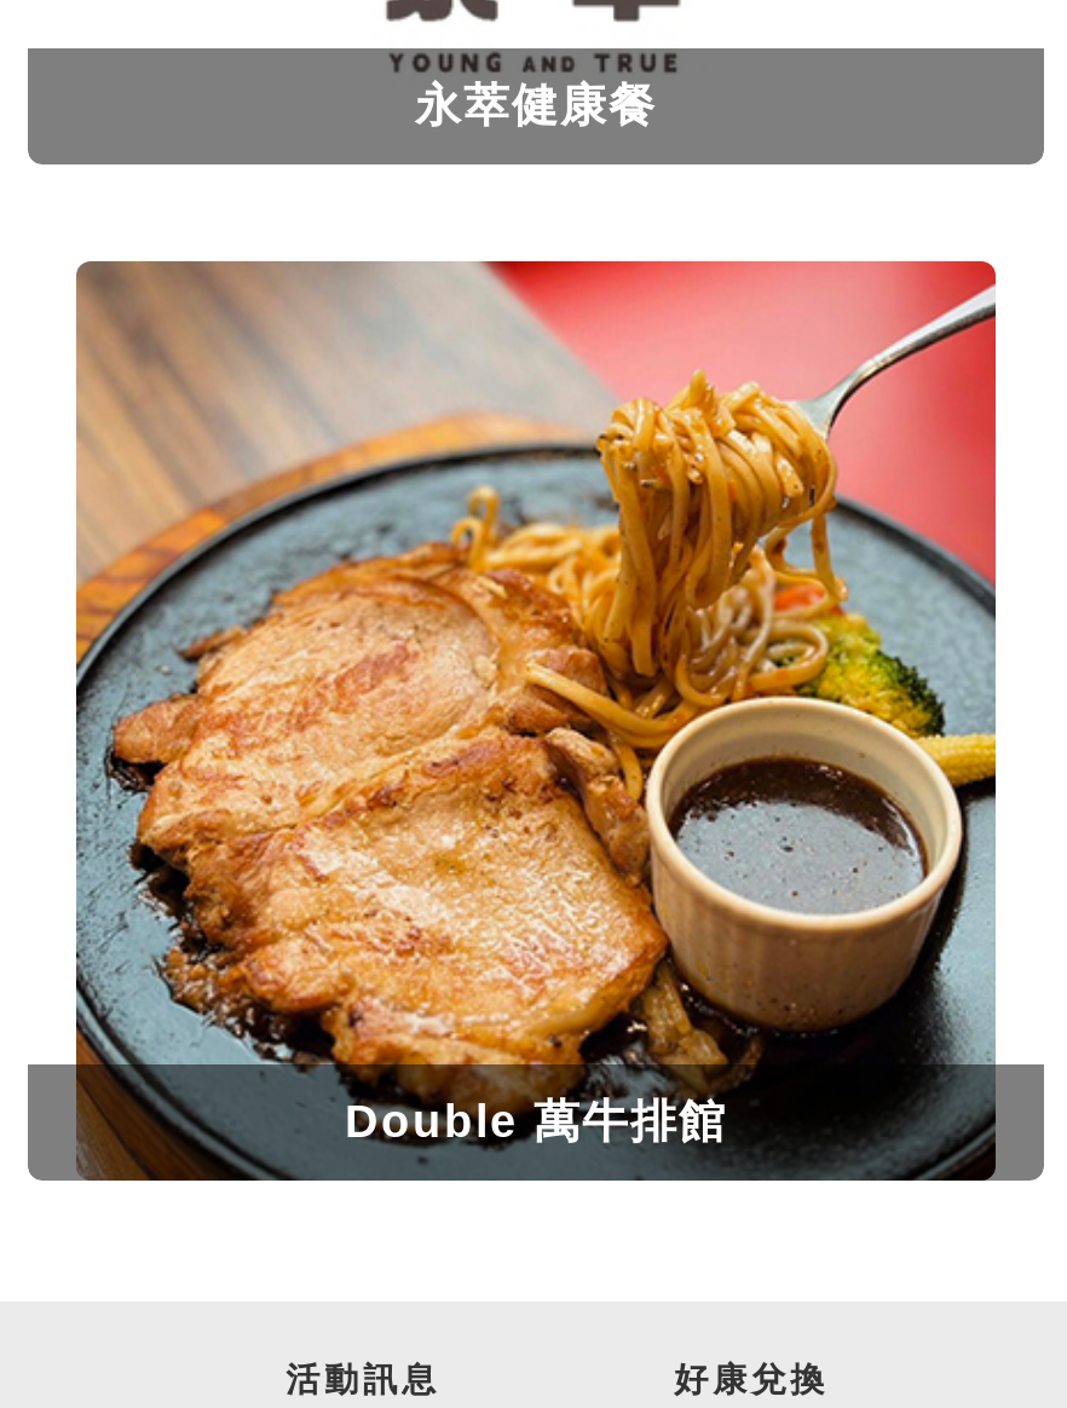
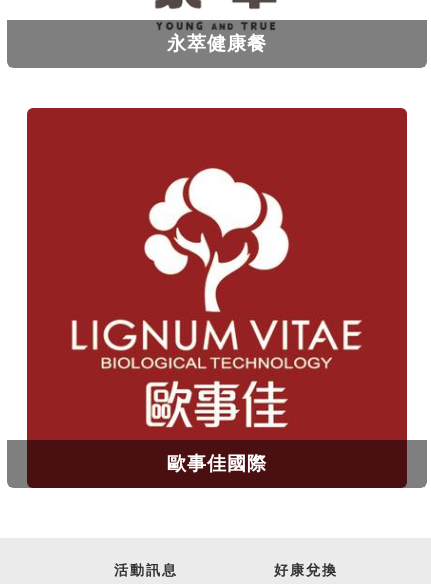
[74,261,998,1181] [image] | Double 萬牛排館 -> [26,107,408,488] [image] | 歐事佳國際

